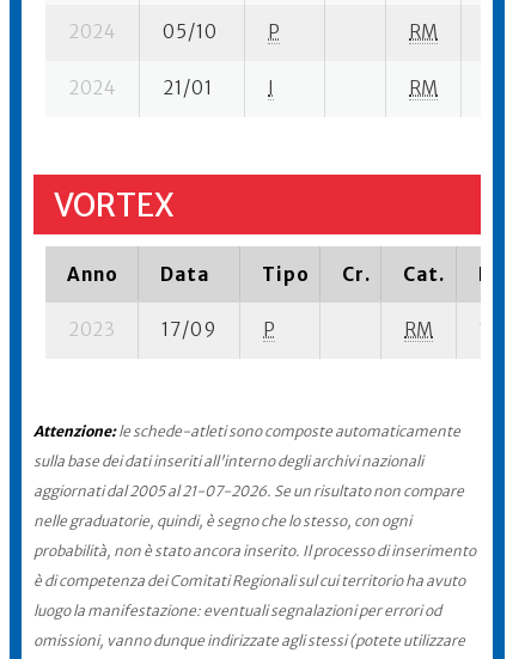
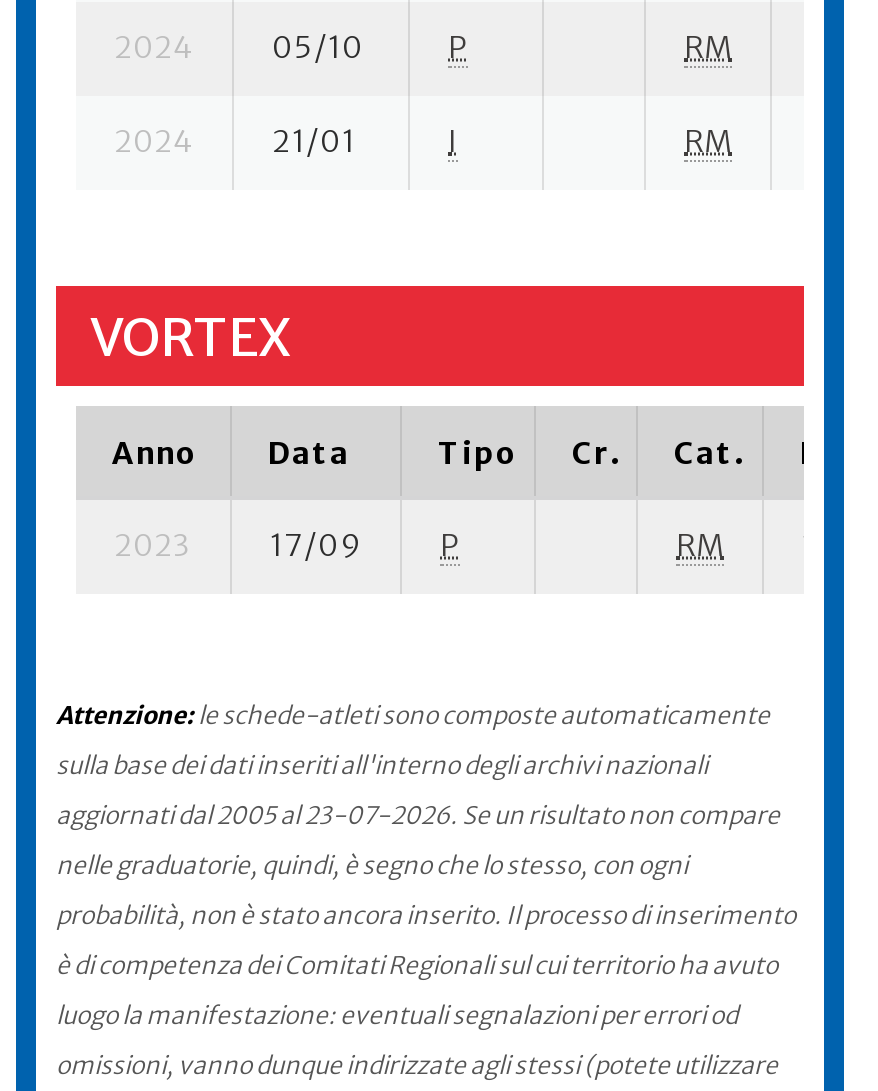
[33,482,464,500] aggiornati dal 2005 al 21-07-2026. Se un risultato non compare -> [56,800,780,830] aggiornati dal 2005 al 23-07-2026. Se un risultato non compare

